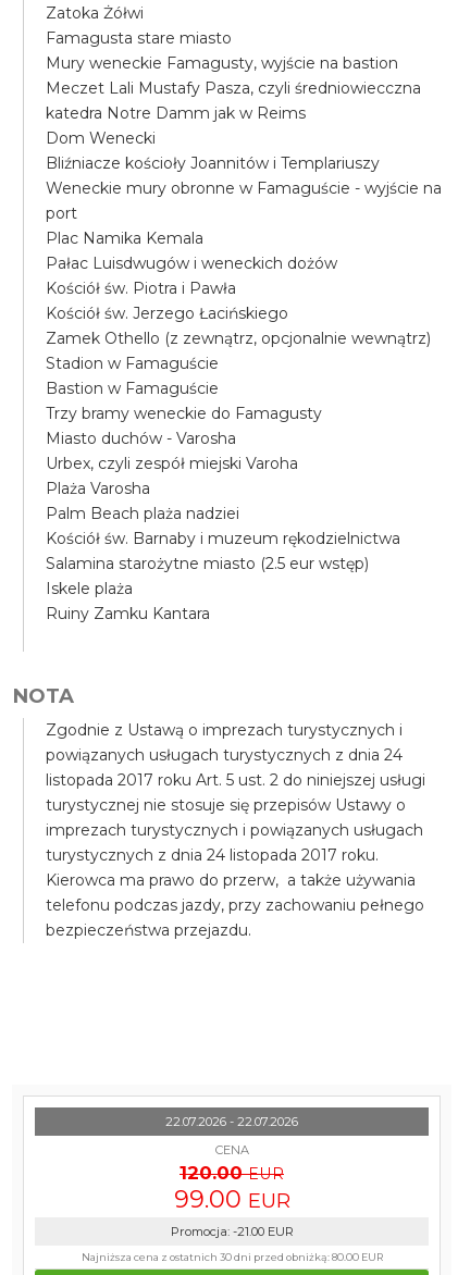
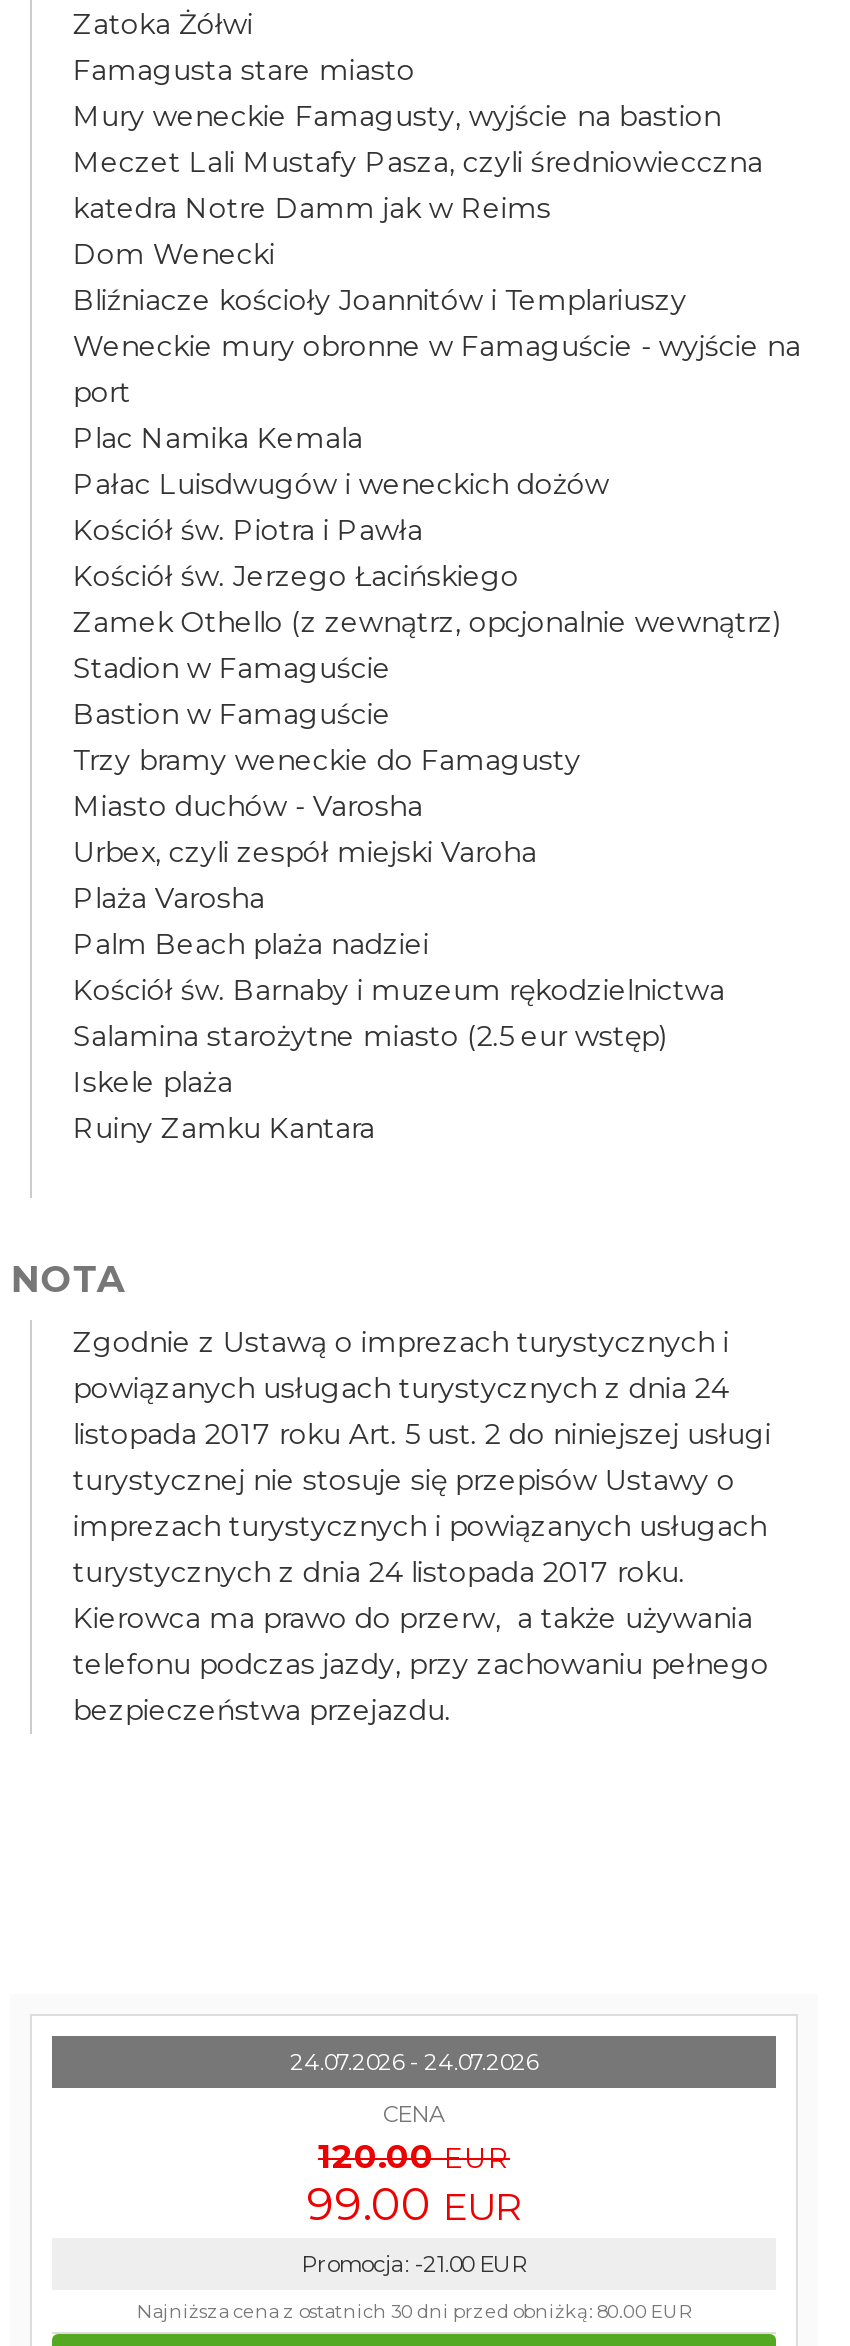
[165,1114,298,1129] 22.07.2026 - 22.07.2026 -> [290,2048,538,2076] 24.07.2026 - 24.07.2026

